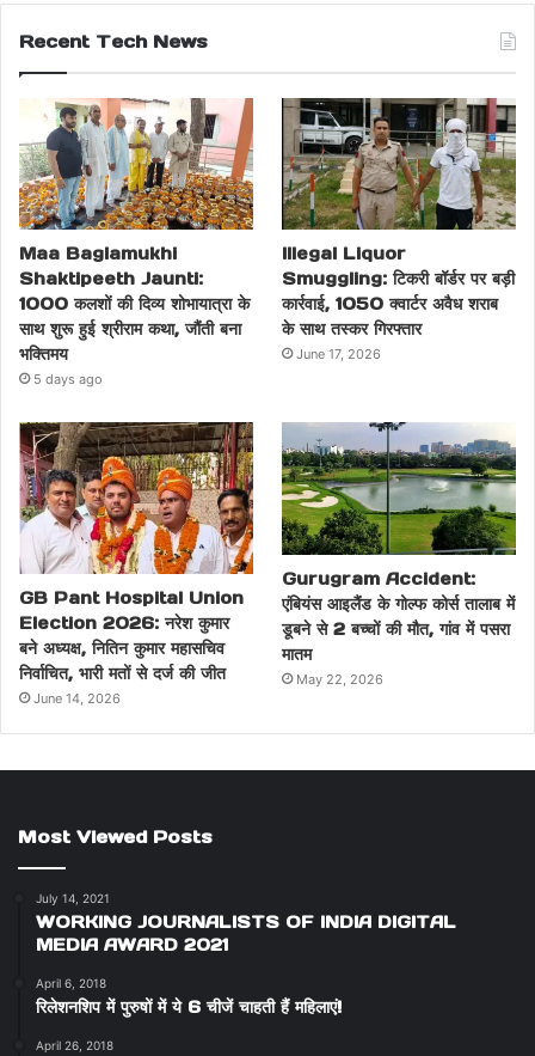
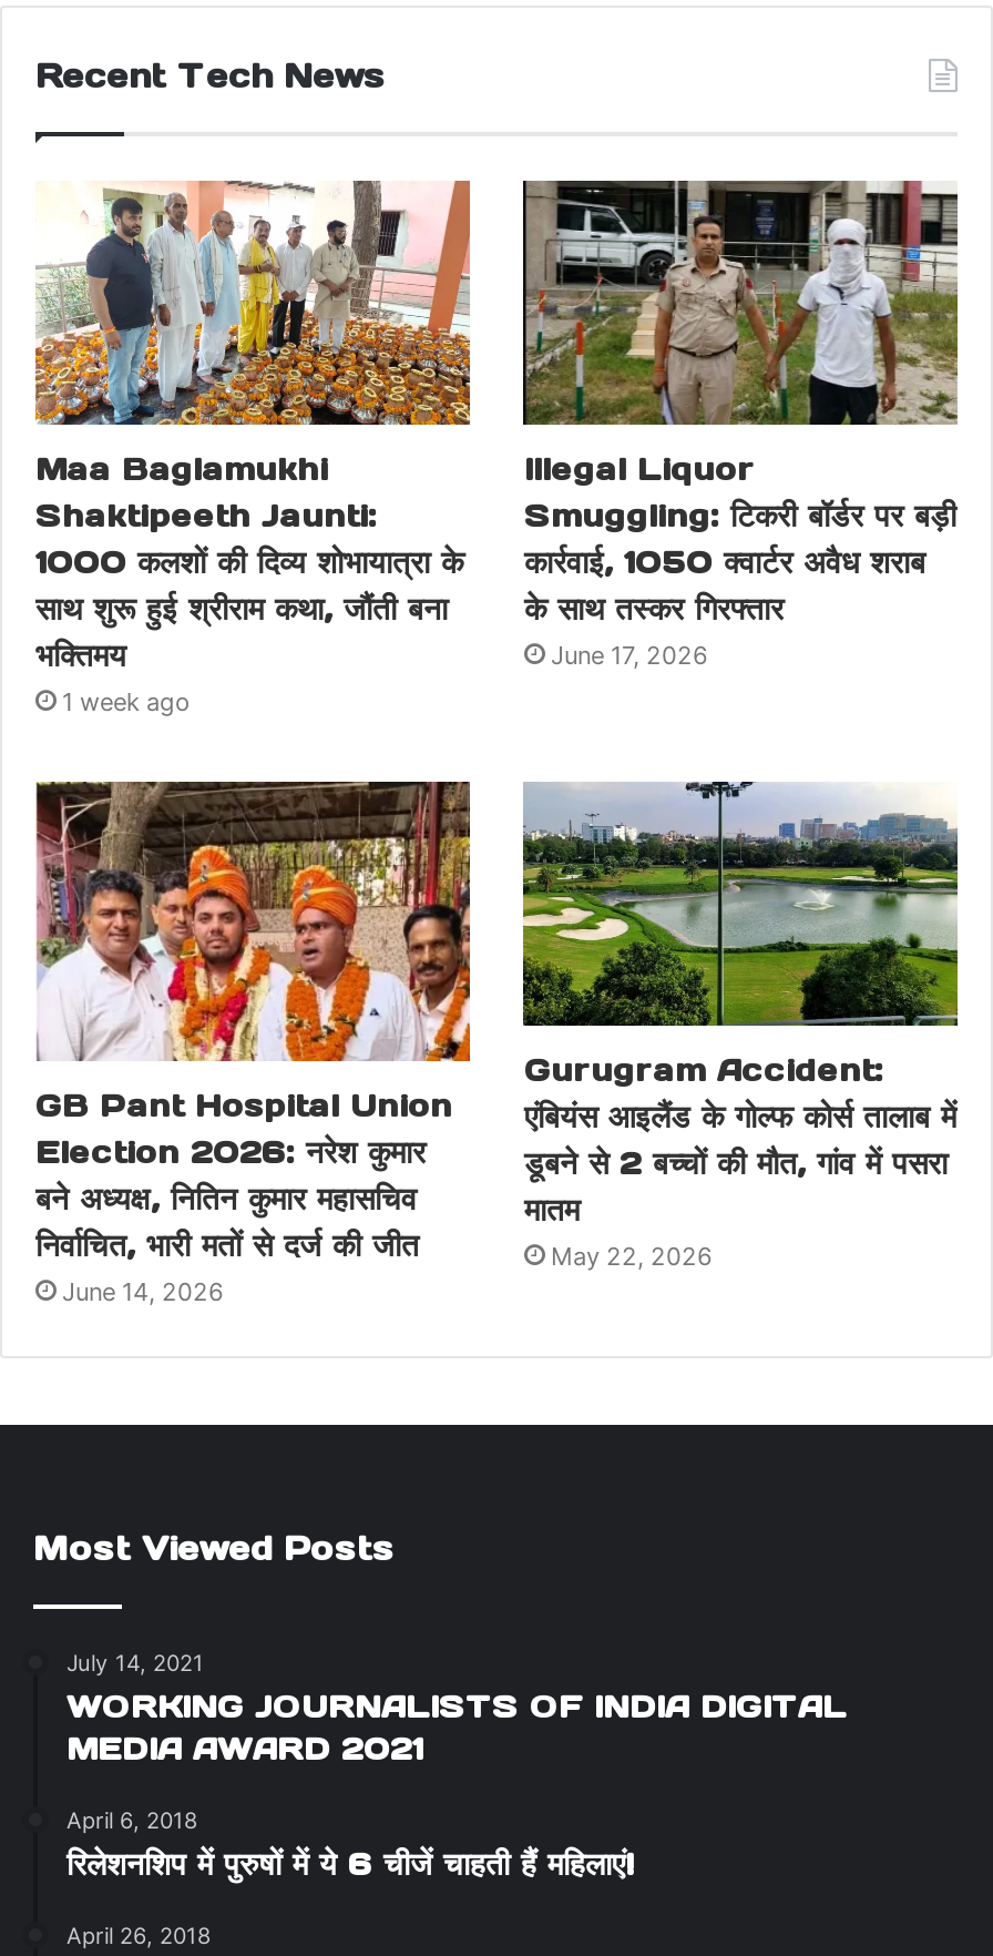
[33,371,103,388] 5 days ago -> [62,686,191,717] 1 week ago

